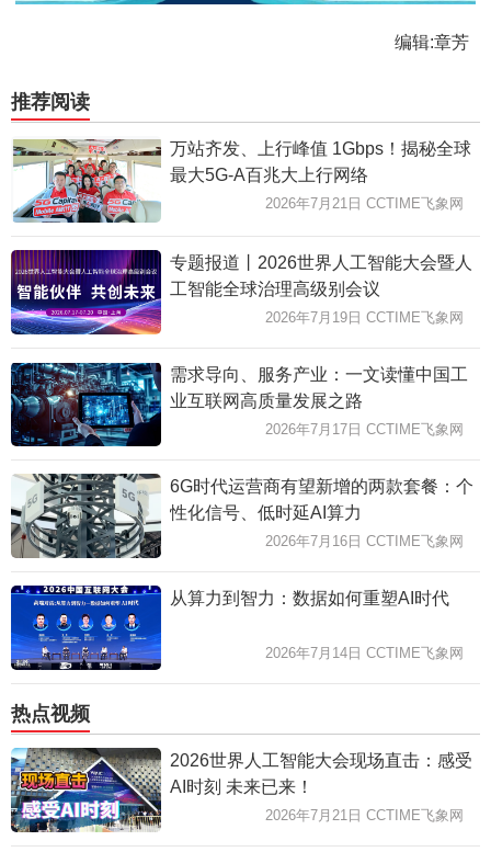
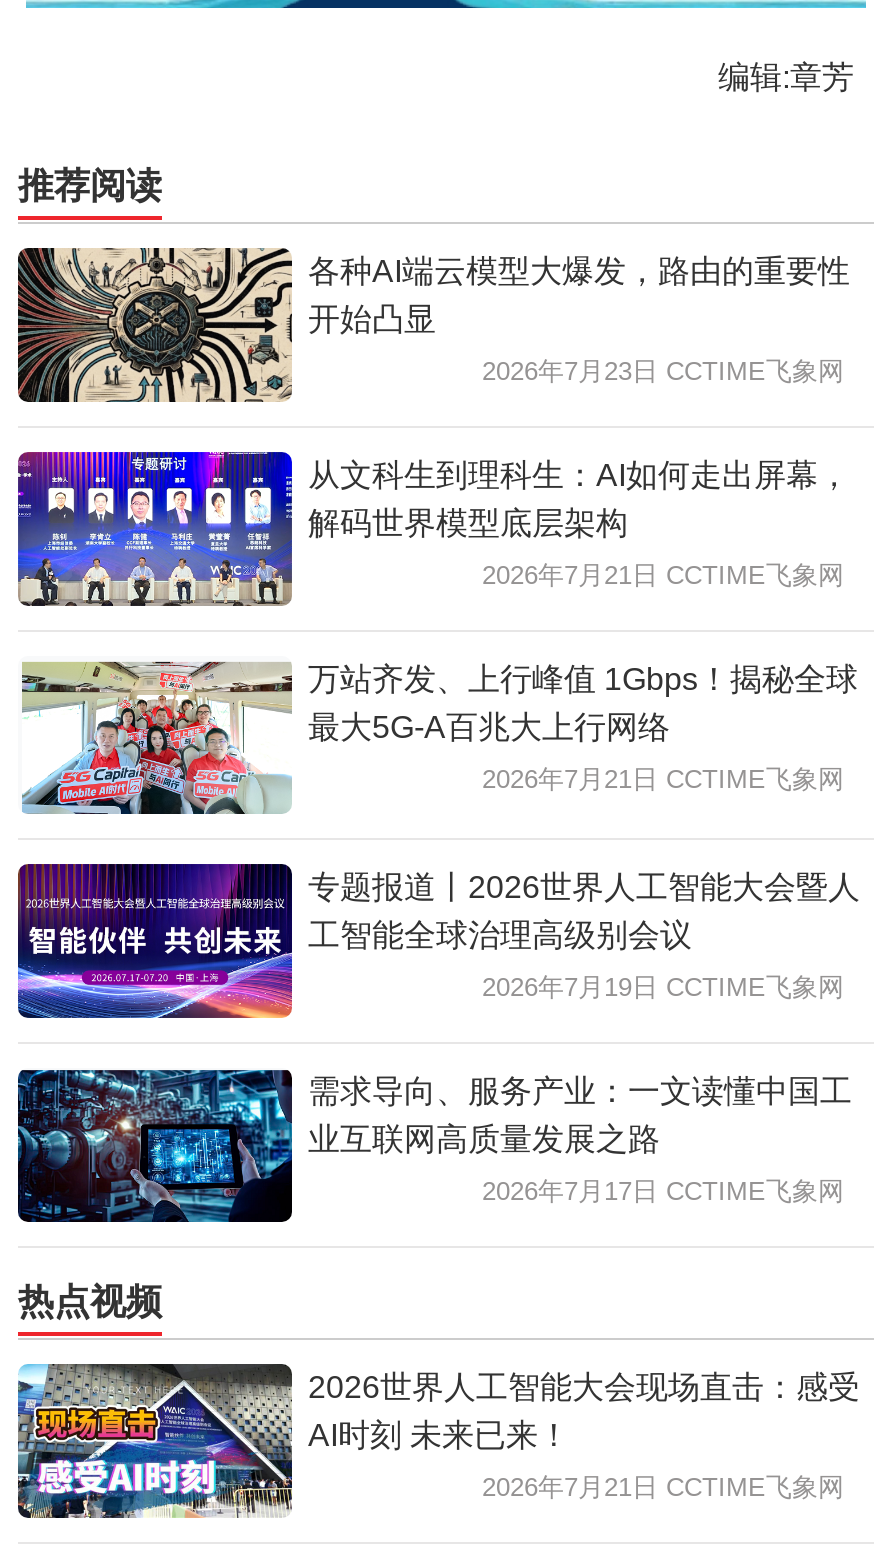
none -> [16,246,850,590] [image] | 各种AI端云模型大爆发，路由的重要性 | 开始凸显 | 2026年7月23日 CCTIME飞象网 | 从文科生到理科生：AI如何走出屏幕， | 解码世界模型底层架构 | 2026年7月21日 CCTIME飞象网
none -> [16,450,292,610] [image]
moved [11,137,472,437] -> [18,658,860,1206]: [image] | 万站齐发、上行峰值 1Gbps！揭秘全球 | 最大5G-A百兆大上行网络 | ... | 业互联网高质量发展之路 | 2026年7月17日 CCTIME飞象网
[10,473,473,661] [image] | 6G时代运营商有望新增的两款套餐：个 | 性化信号、低时延AI算力 | 2026年7月16日 CCTIME飞象网 | 从算力到智力：数据如何重塑AI时代 | 2026年7月14日 CCTIME飞象网 -> none
[10,584,162,671] [image] -> none

